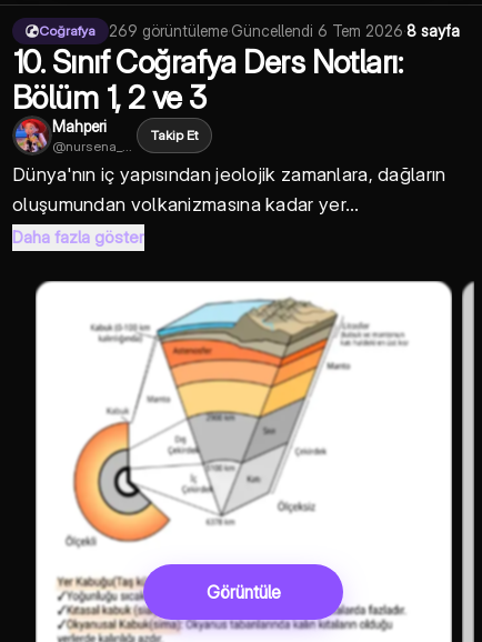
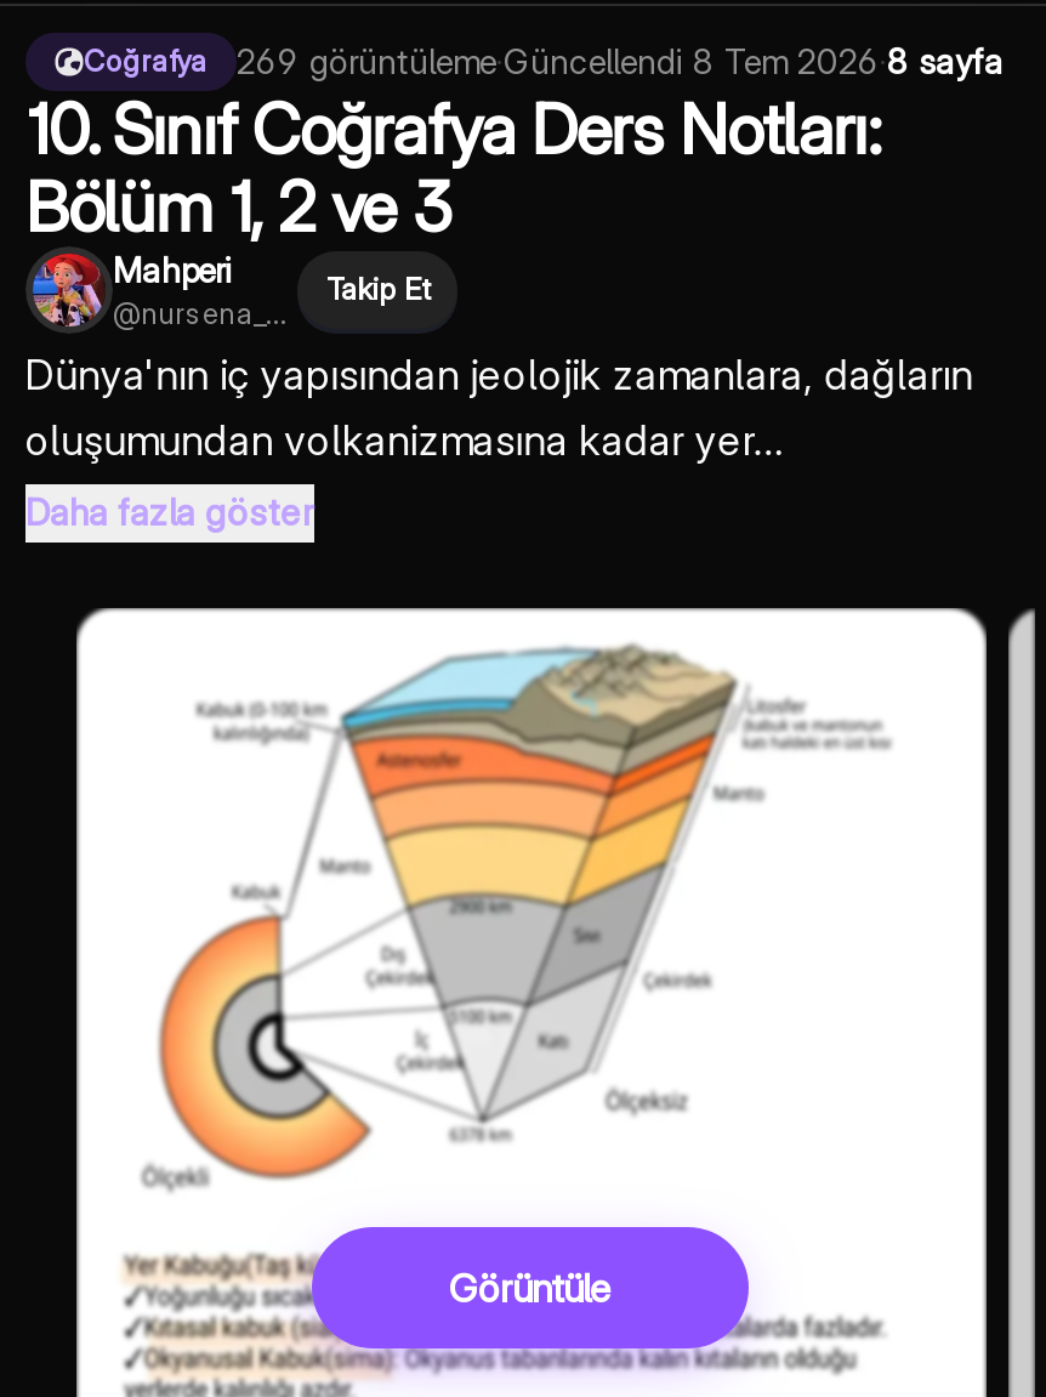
[109,21,460,40] 269 görüntüleme · Güncellendi 6 Tem 2026 · 8 sayfa -> [237,40,1004,81] 269 görüntüleme · Güncellendi 8 Tem 2026 · 8 sayfa

